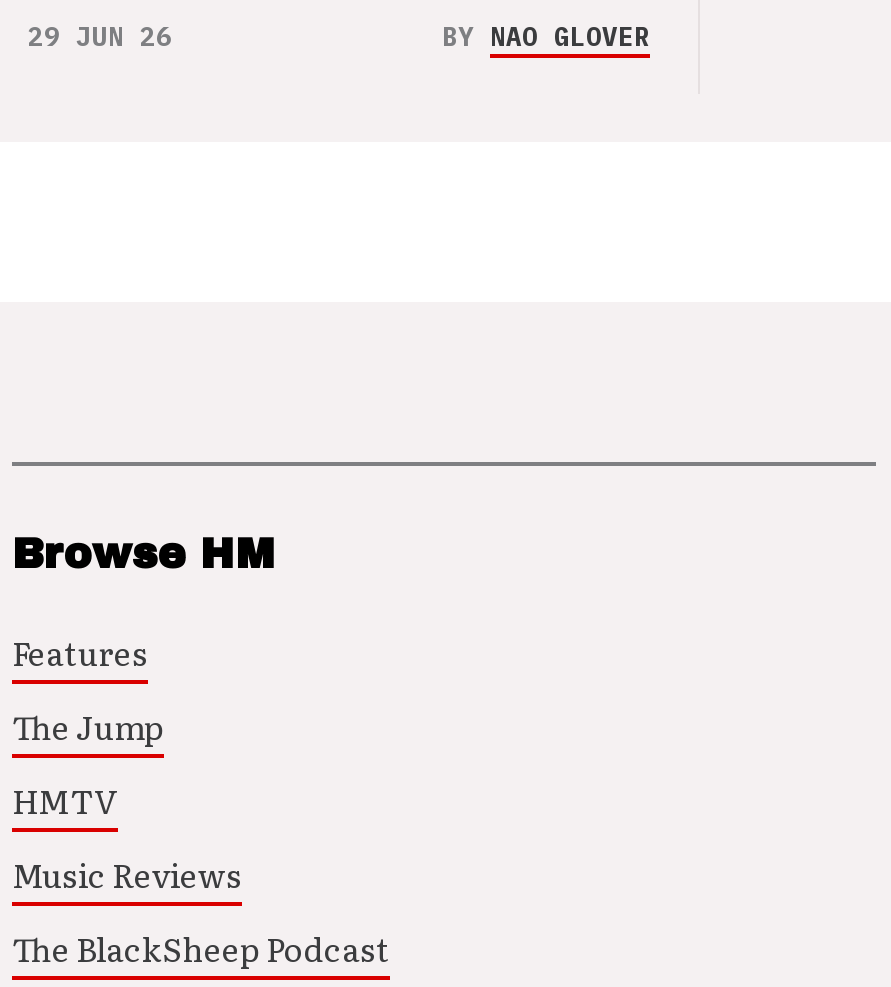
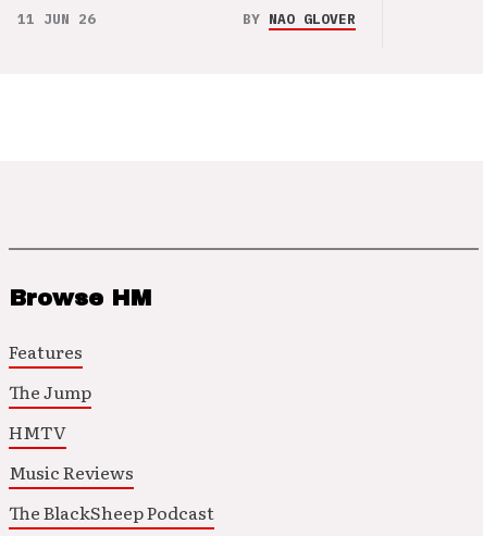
[28,20,172,54] 29 JUN 26 -> [17,10,96,28] 11 JUN 26

